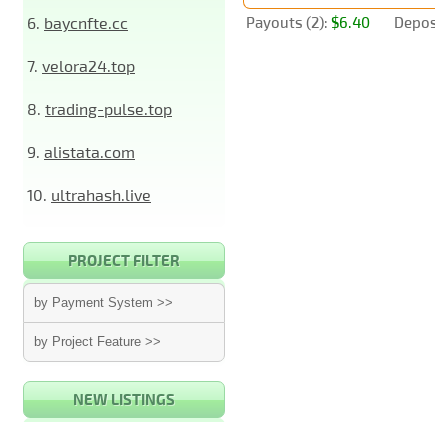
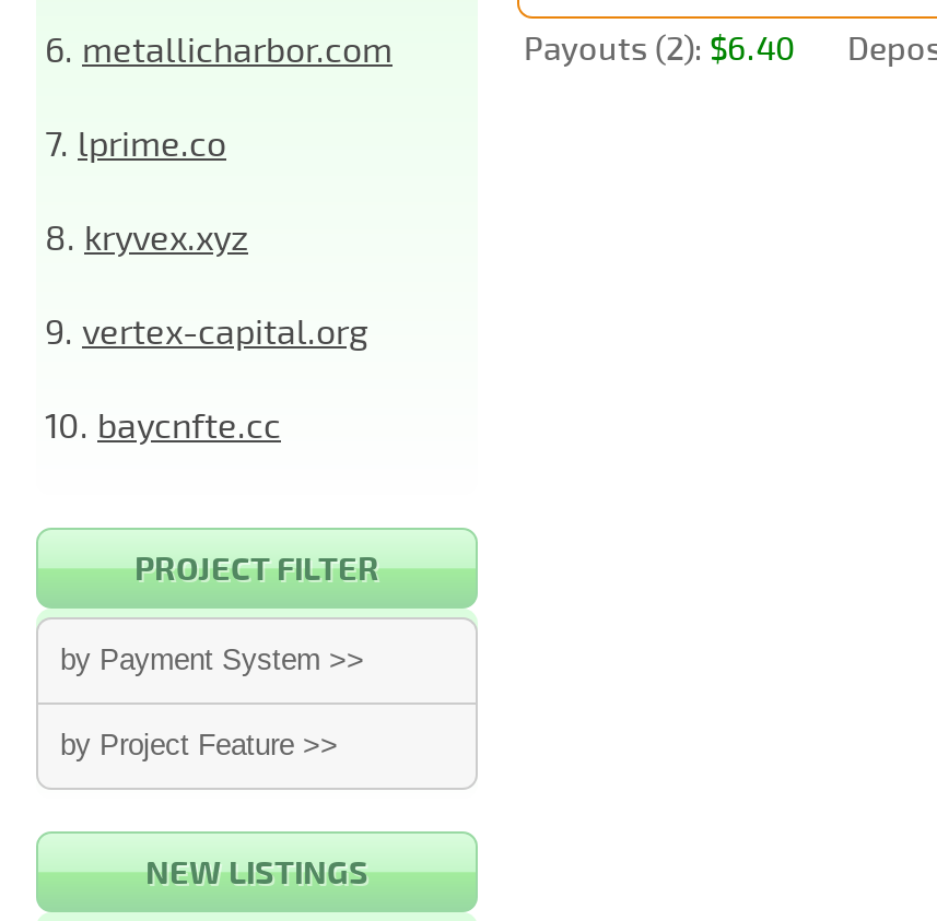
[27,13,128,32] 6. baycnfte.cc -> [45,27,393,69] 6. metallicharbor.com
[27,56,135,75] 7. velora24.top -> [45,121,226,163] 7. lprime.co
[27,99,172,118] 8. trading-pulse.top -> [45,215,248,257] 8. kryvex.xyz
[27,142,135,161] 9. alistata.com -> [45,309,368,351] 9. vertex-capital.org
[27,185,151,204] 10. ultrahash.live -> [45,403,281,445] 10. baycnfte.cc

